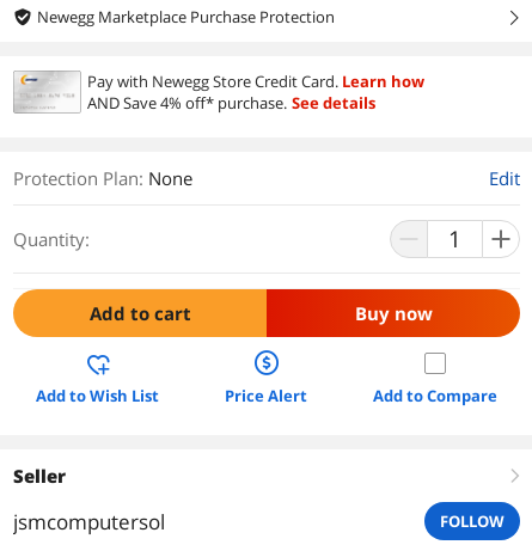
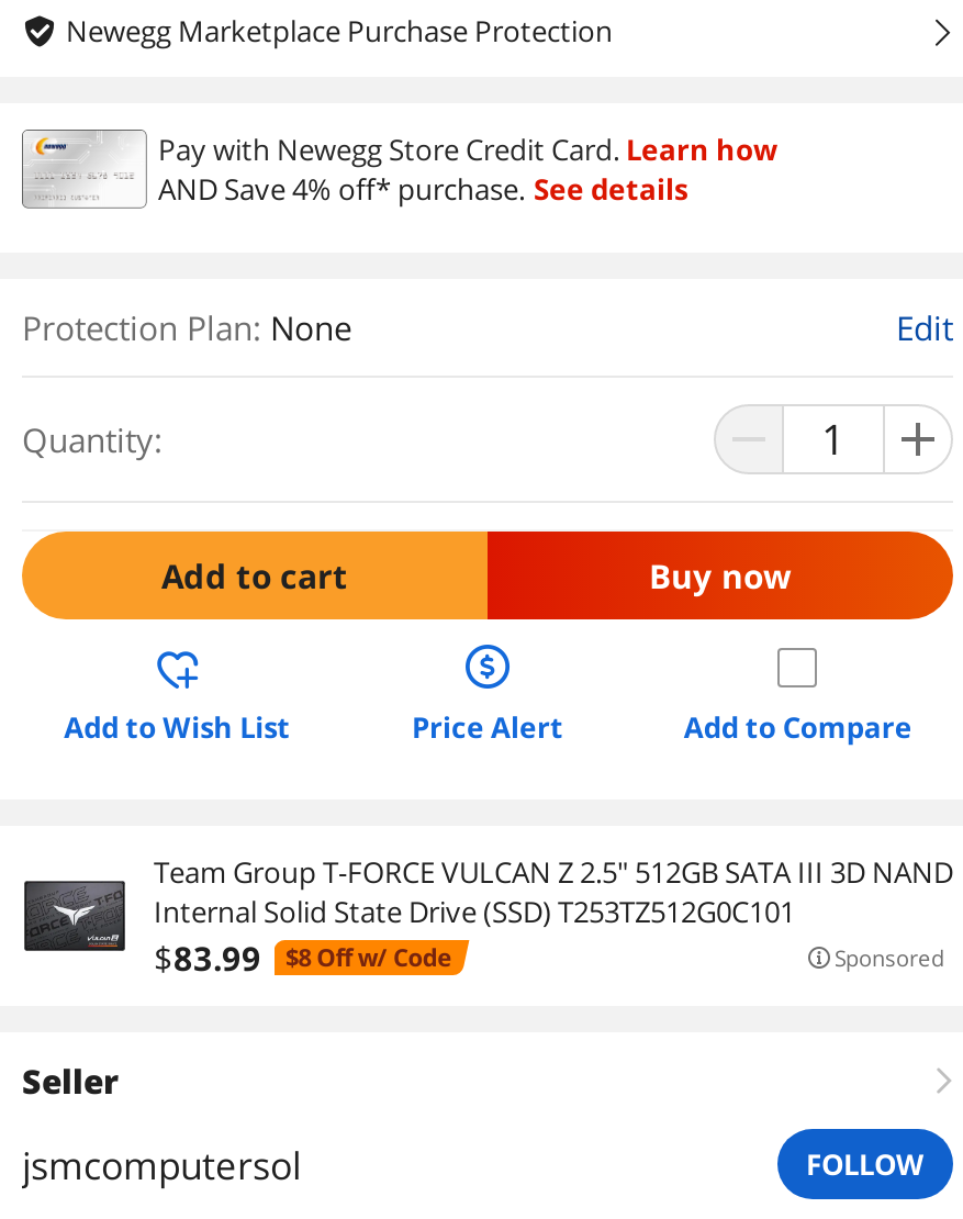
none -> [22,852,953,980] [image] | Team Group T-FORCE VULCAN Z 2.5" 512GB SATA III 3D NAND | Internal Solid State Drive (SSD) T253TZ512G0C101 | $83.99 | $8 Off w/ Code | Sponsored

